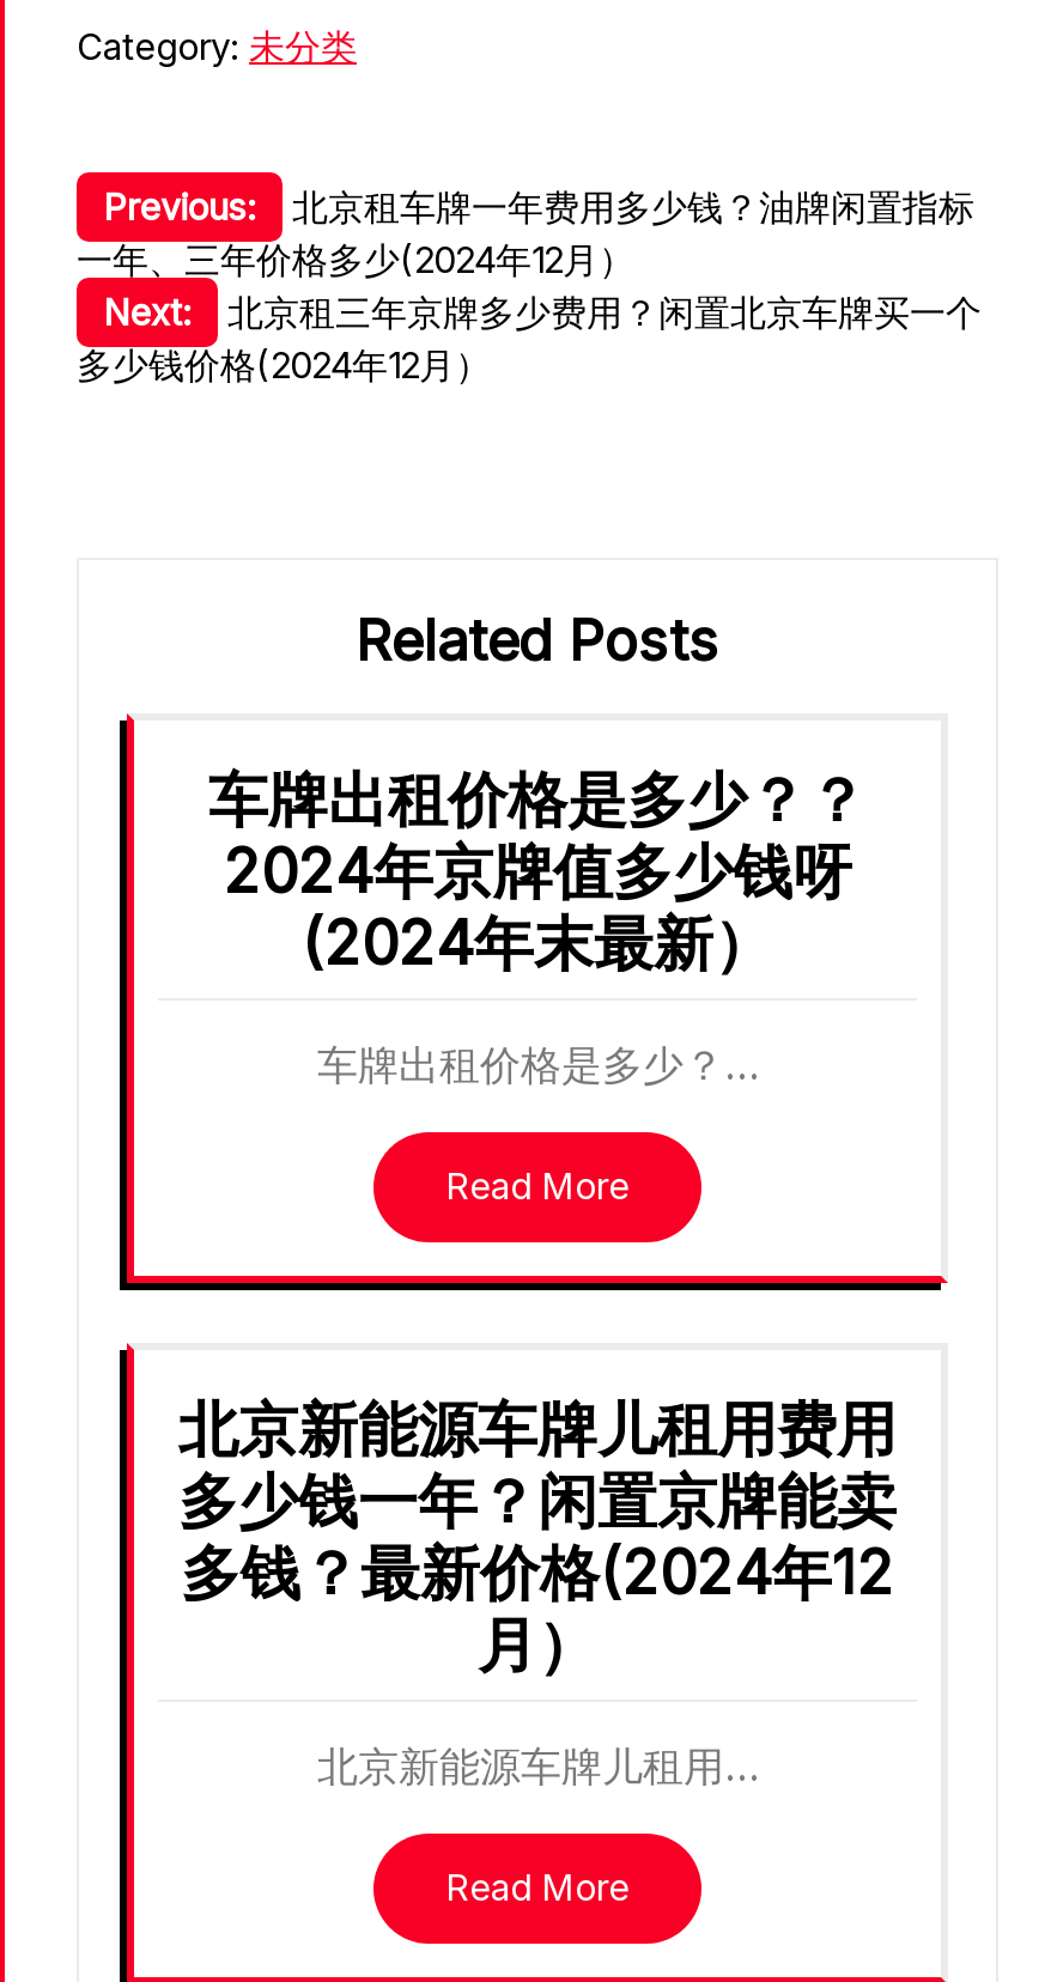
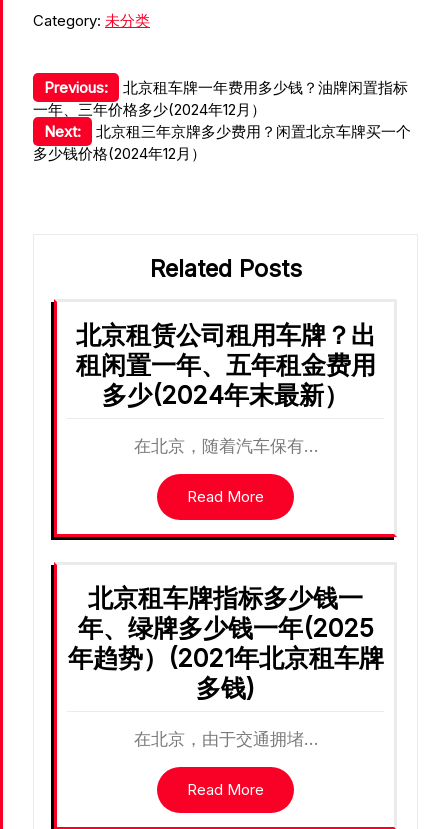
[208,763,867,978] 车牌出租价格是多少？？ | 2024年京牌值多少钱呀 | (2024年末最新） -> [75,320,375,410] 北京租赁公司租用车牌？出 | 租闲置一年、五年租金费用 | 多少(2024年末最新）
[317,1041,758,1088] 车牌出租价格是多少？… -> [133,436,317,456] 在北京，随着汽车保有…
[178,1392,897,1680] 北京新能源车牌儿租用费用 | 多少钱一年？闲置京牌能卖 | 多钱？最新价格(2024年12 | 月） -> [67,583,383,703] 北京租车牌指标多少钱一 | 年、绿牌多少钱一年(2025 | 年趋势）(2021年北京租车牌 | 多钱)
[317,1742,758,1790] 北京新能源车牌儿租用… -> [133,729,317,749] 在北京，由于交通拥堵…

